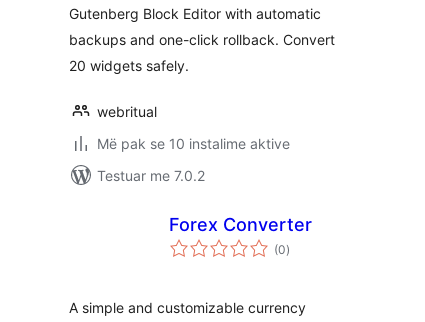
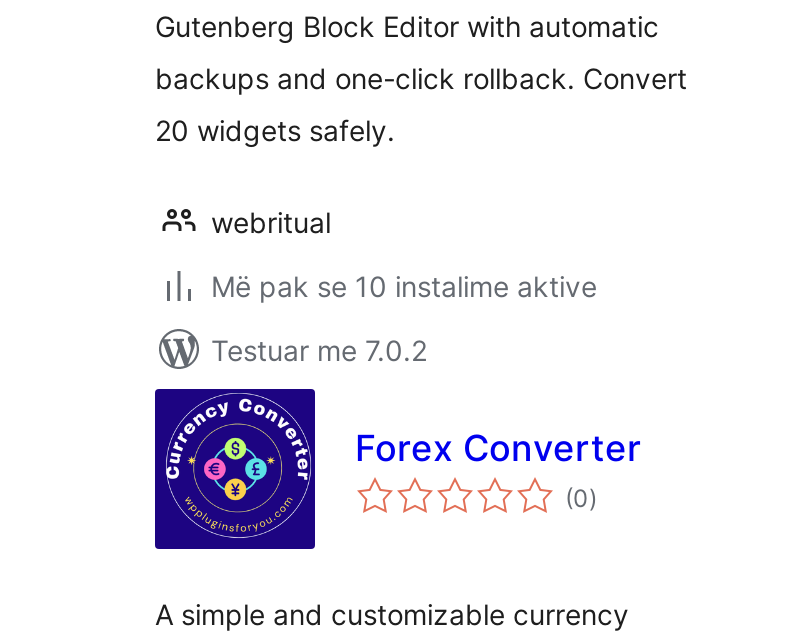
none -> [153,387,317,551] [image]

